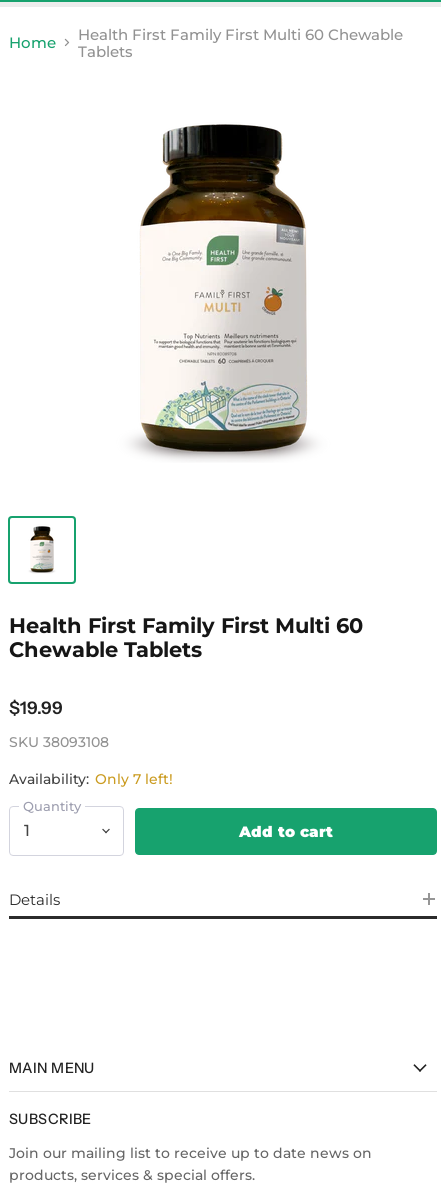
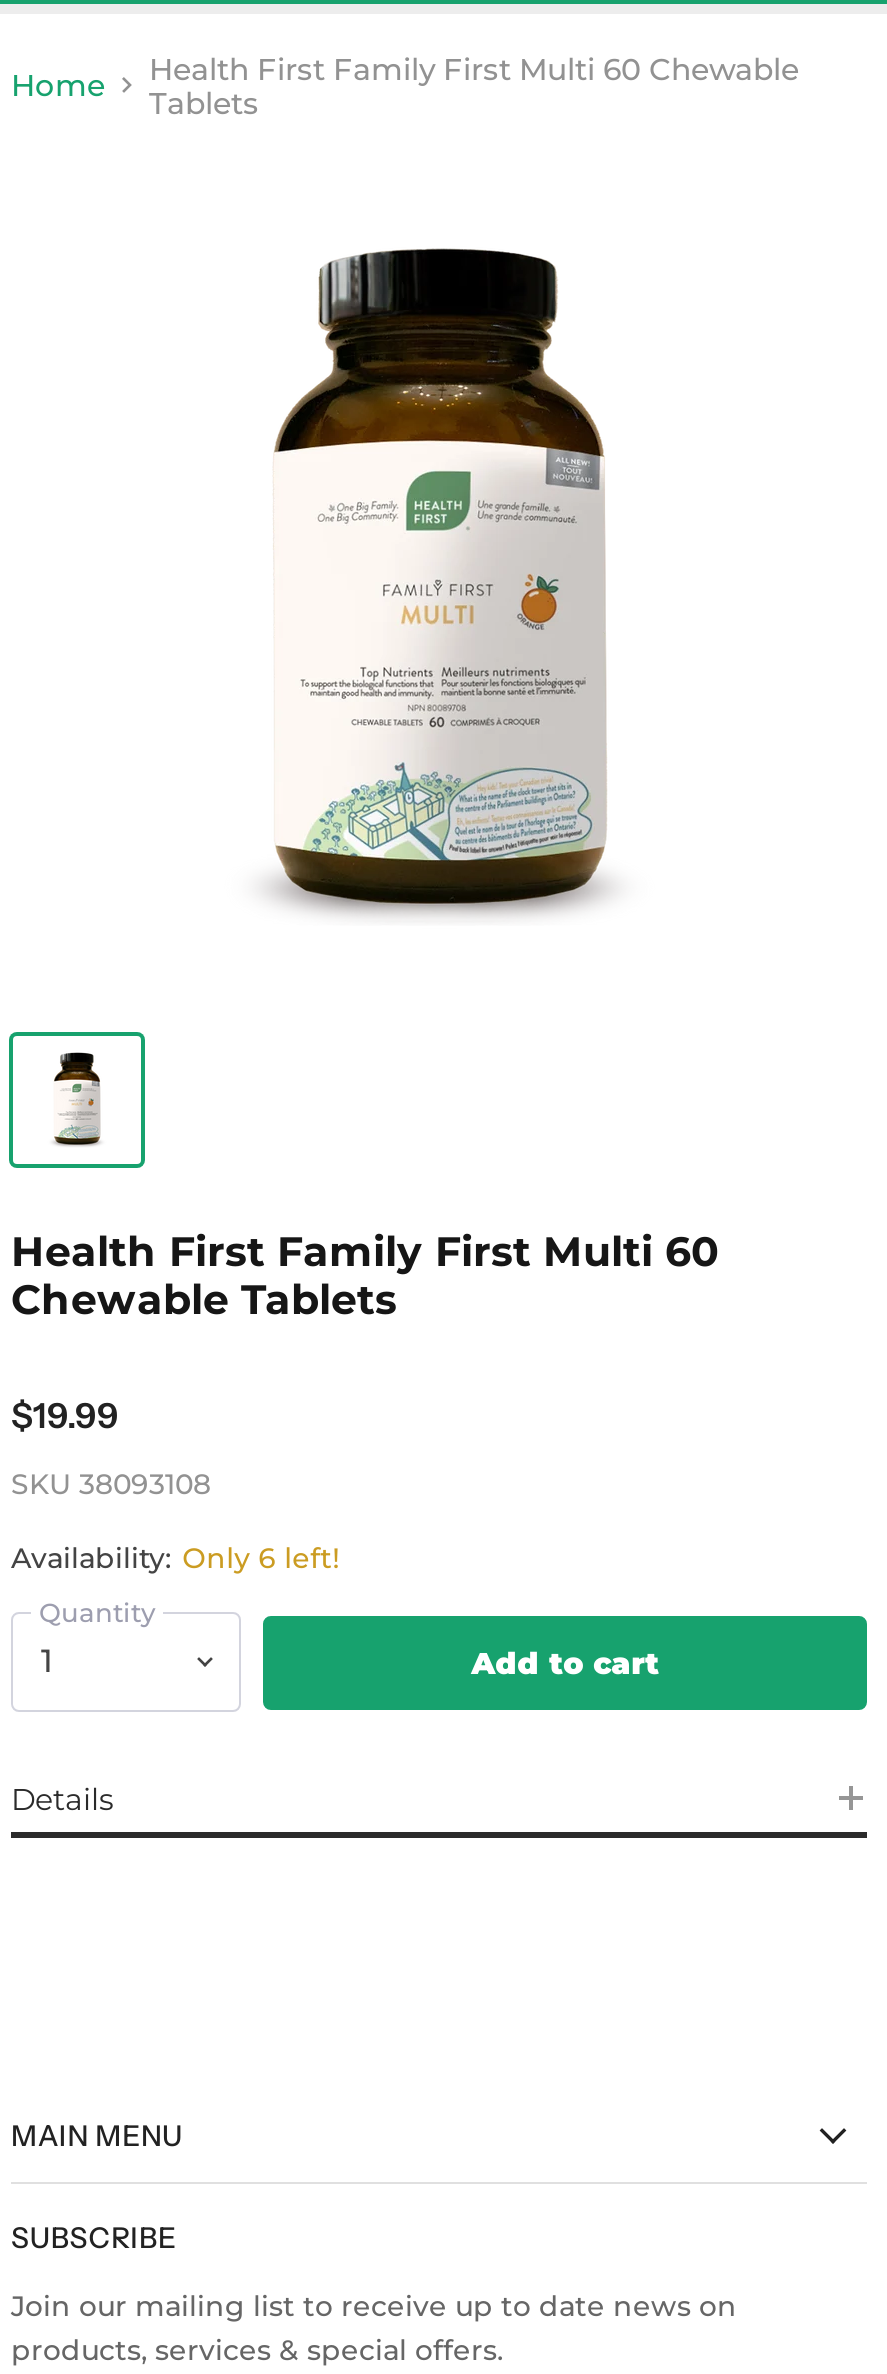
[9,770,173,788] Availability: Only 7 left! -> [11,1540,340,1576] Availability: Only 6 left!

